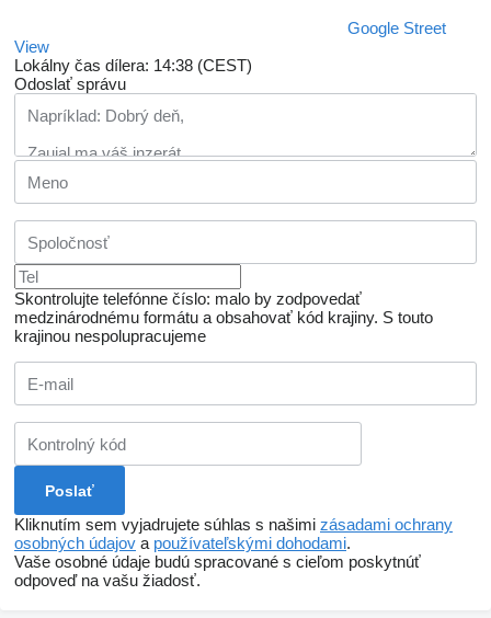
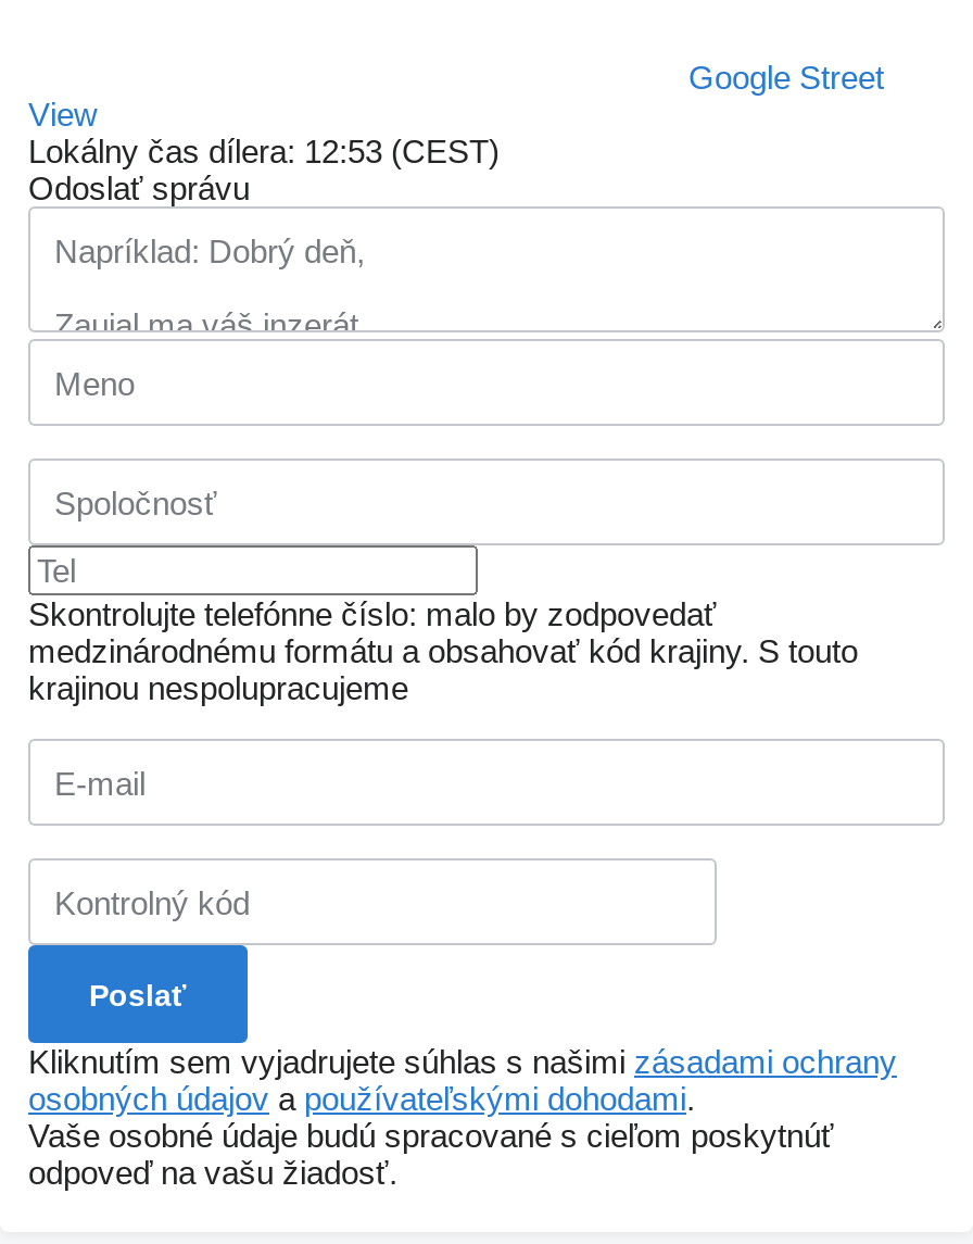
[14,56,252,75] Lokálny čas dílera: 14:38 (CEST) -> [28,133,500,170] Lokálny čas dílera: 12:53 (CEST)

